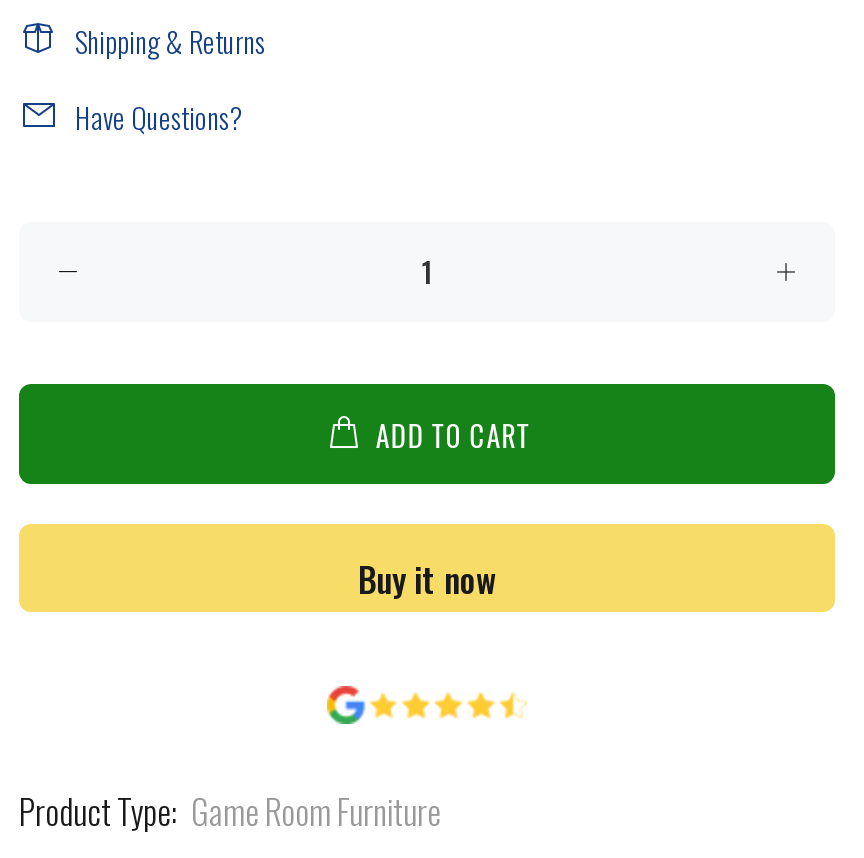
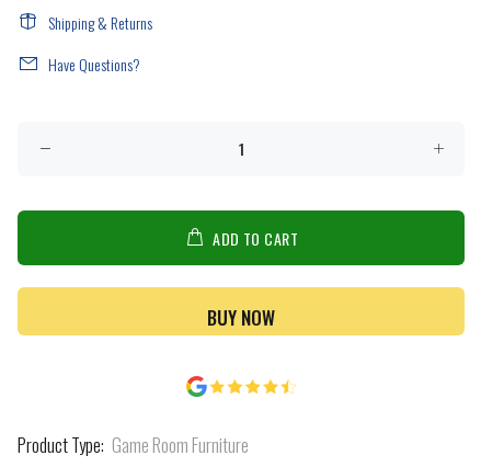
[358,554,496,604] Buy it now -> [207,304,275,331] BUY NOW

